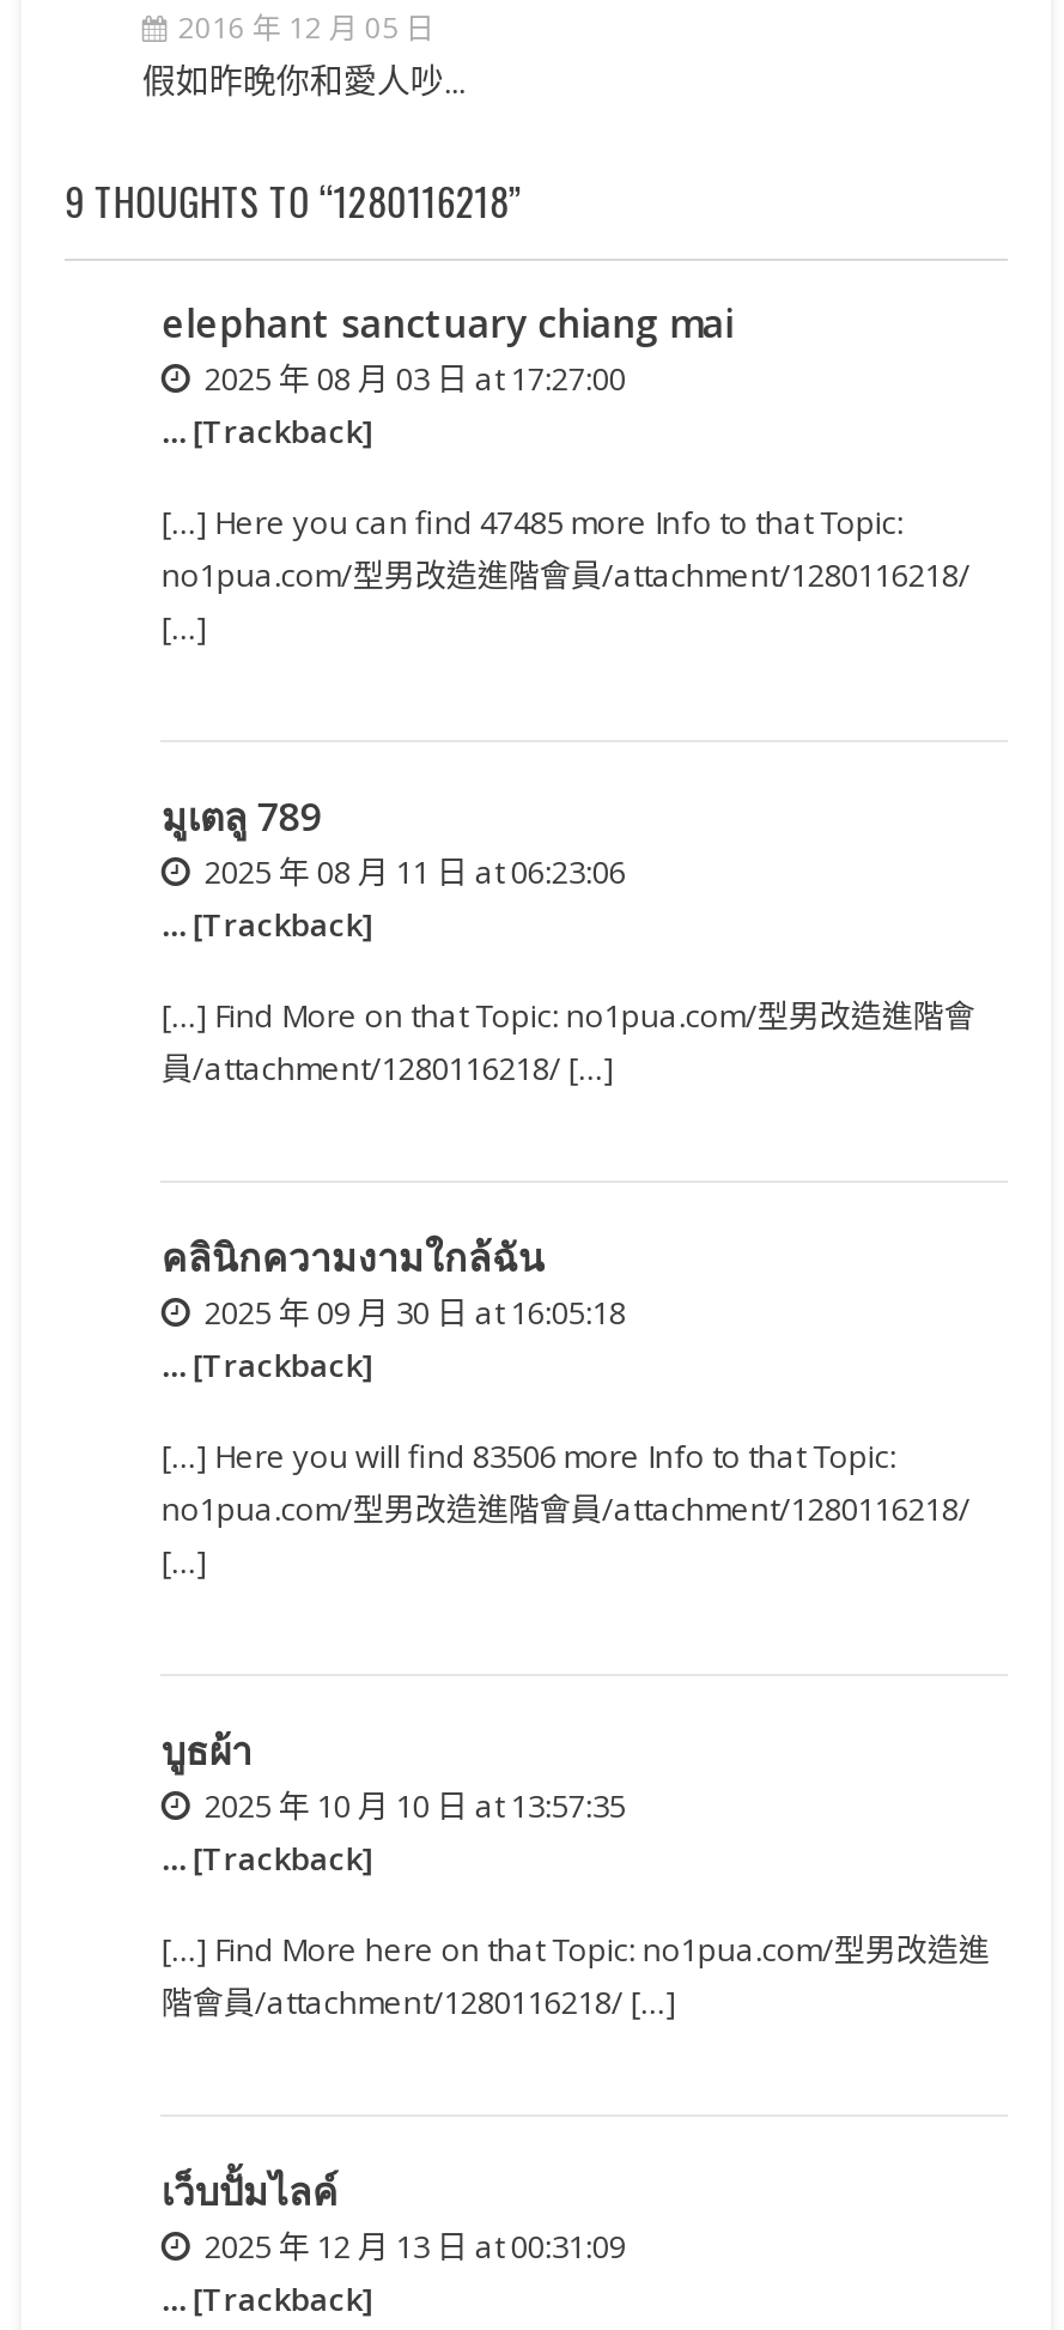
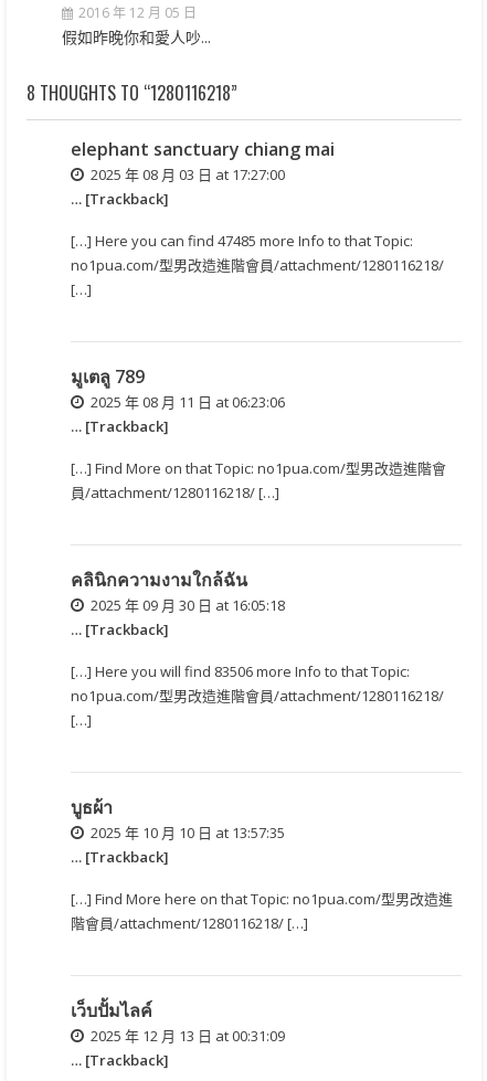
[66,172,523,229] 9 THOUGHTS TO “1280116218” -> [27,79,238,106] 8 THOUGHTS TO “1280116218”

